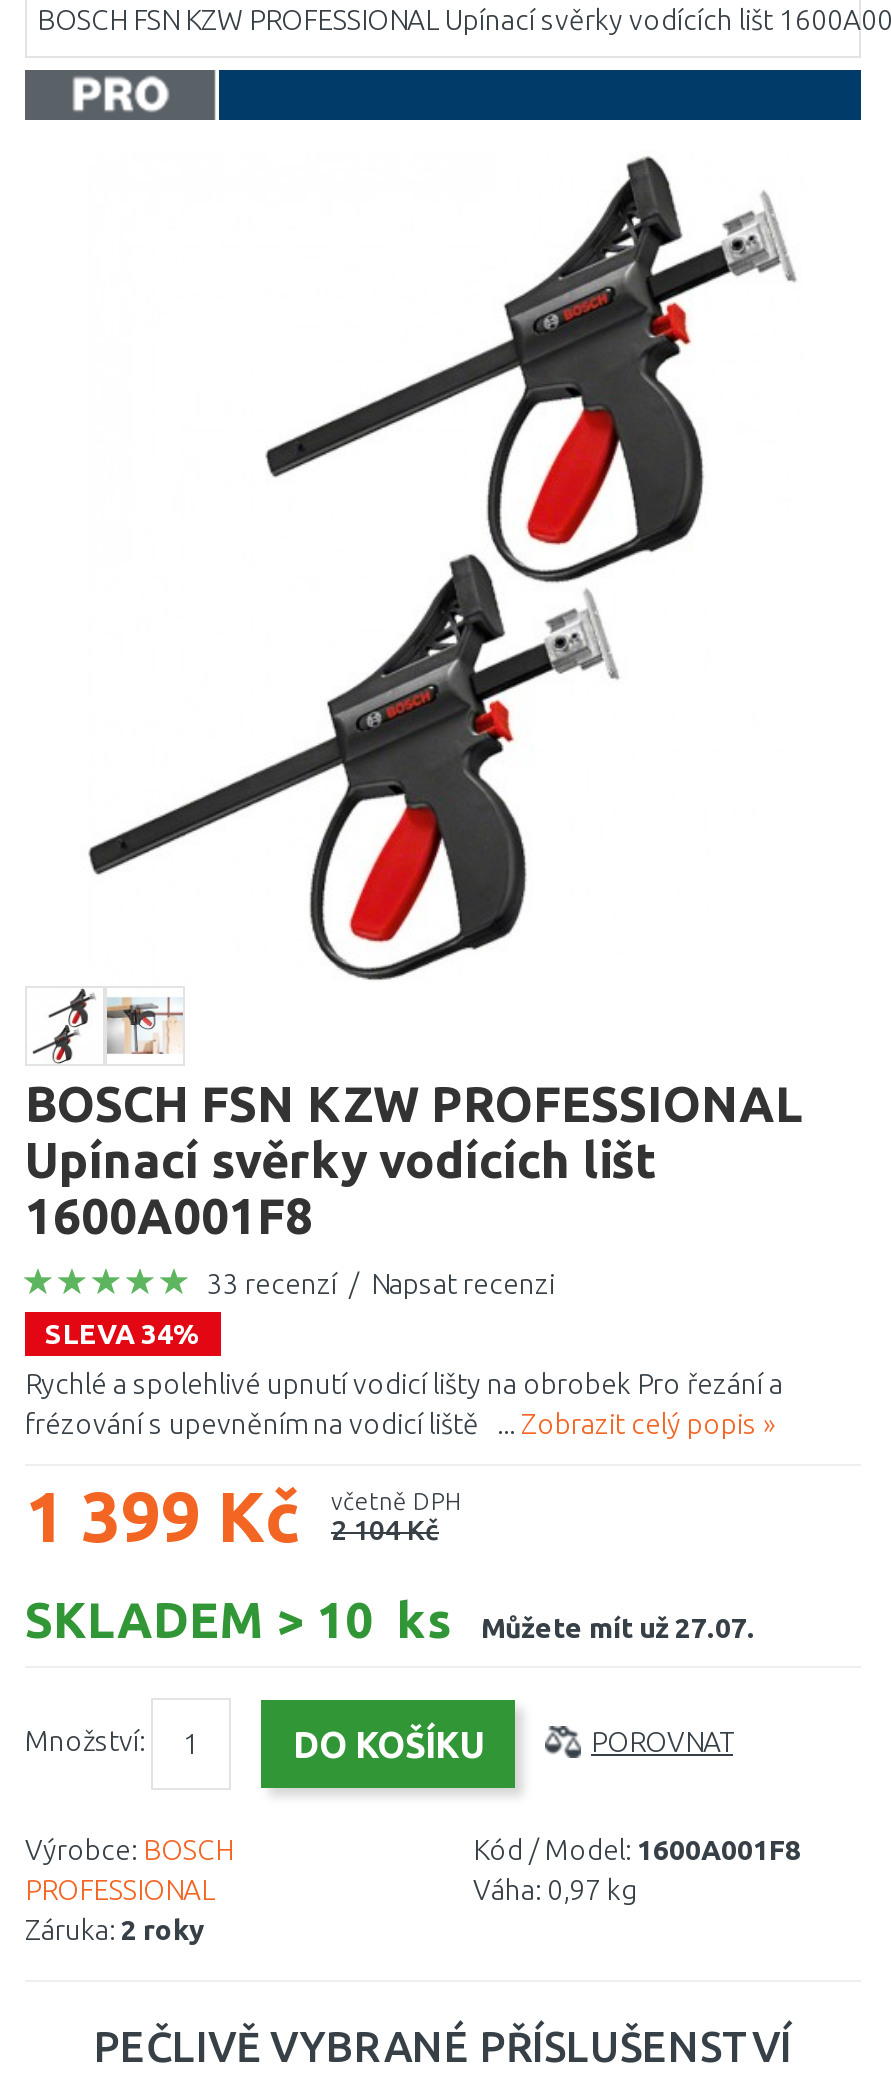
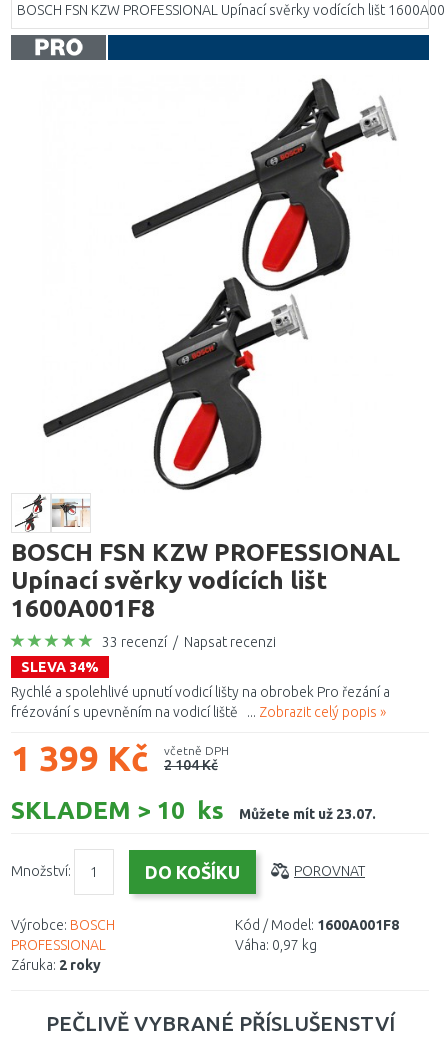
[25,1592,755,1648] SKLADEM > 10 ks Můžete mít už 27.07. -> [11,796,376,824] SKLADEM > 10 ks Můžete mít už 23.07.

